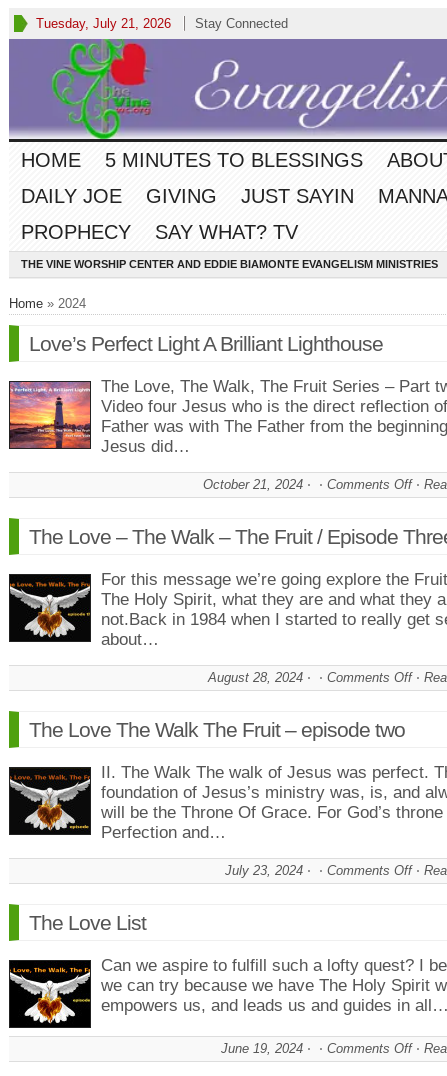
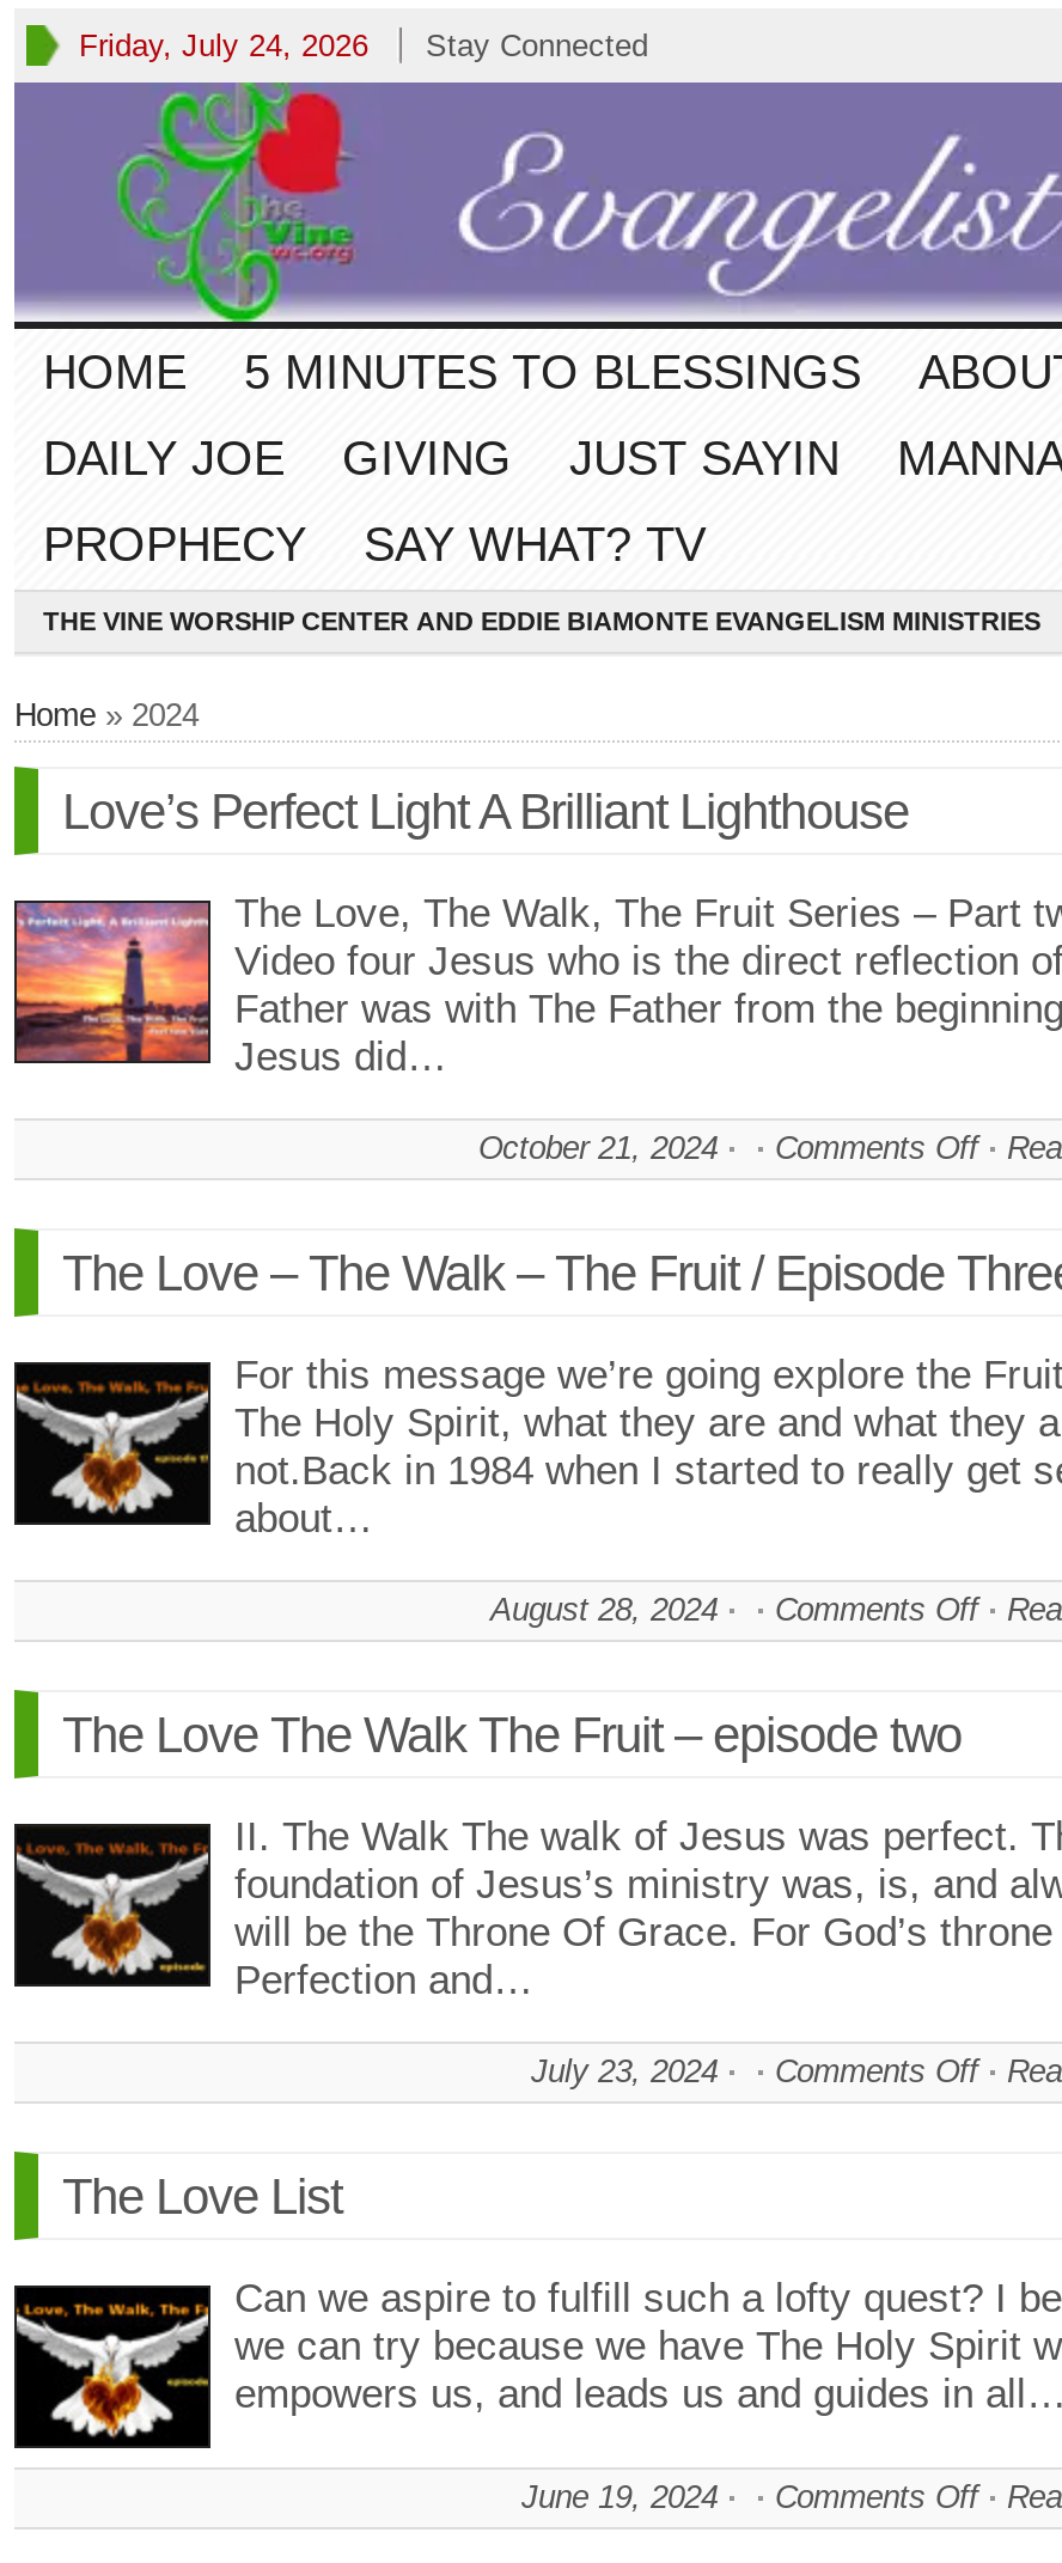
[36,16,288,31] Tuesday, July 21, 2026 Stay Connected -> [79,28,648,63] Friday, July 24, 2026 Stay Connected

